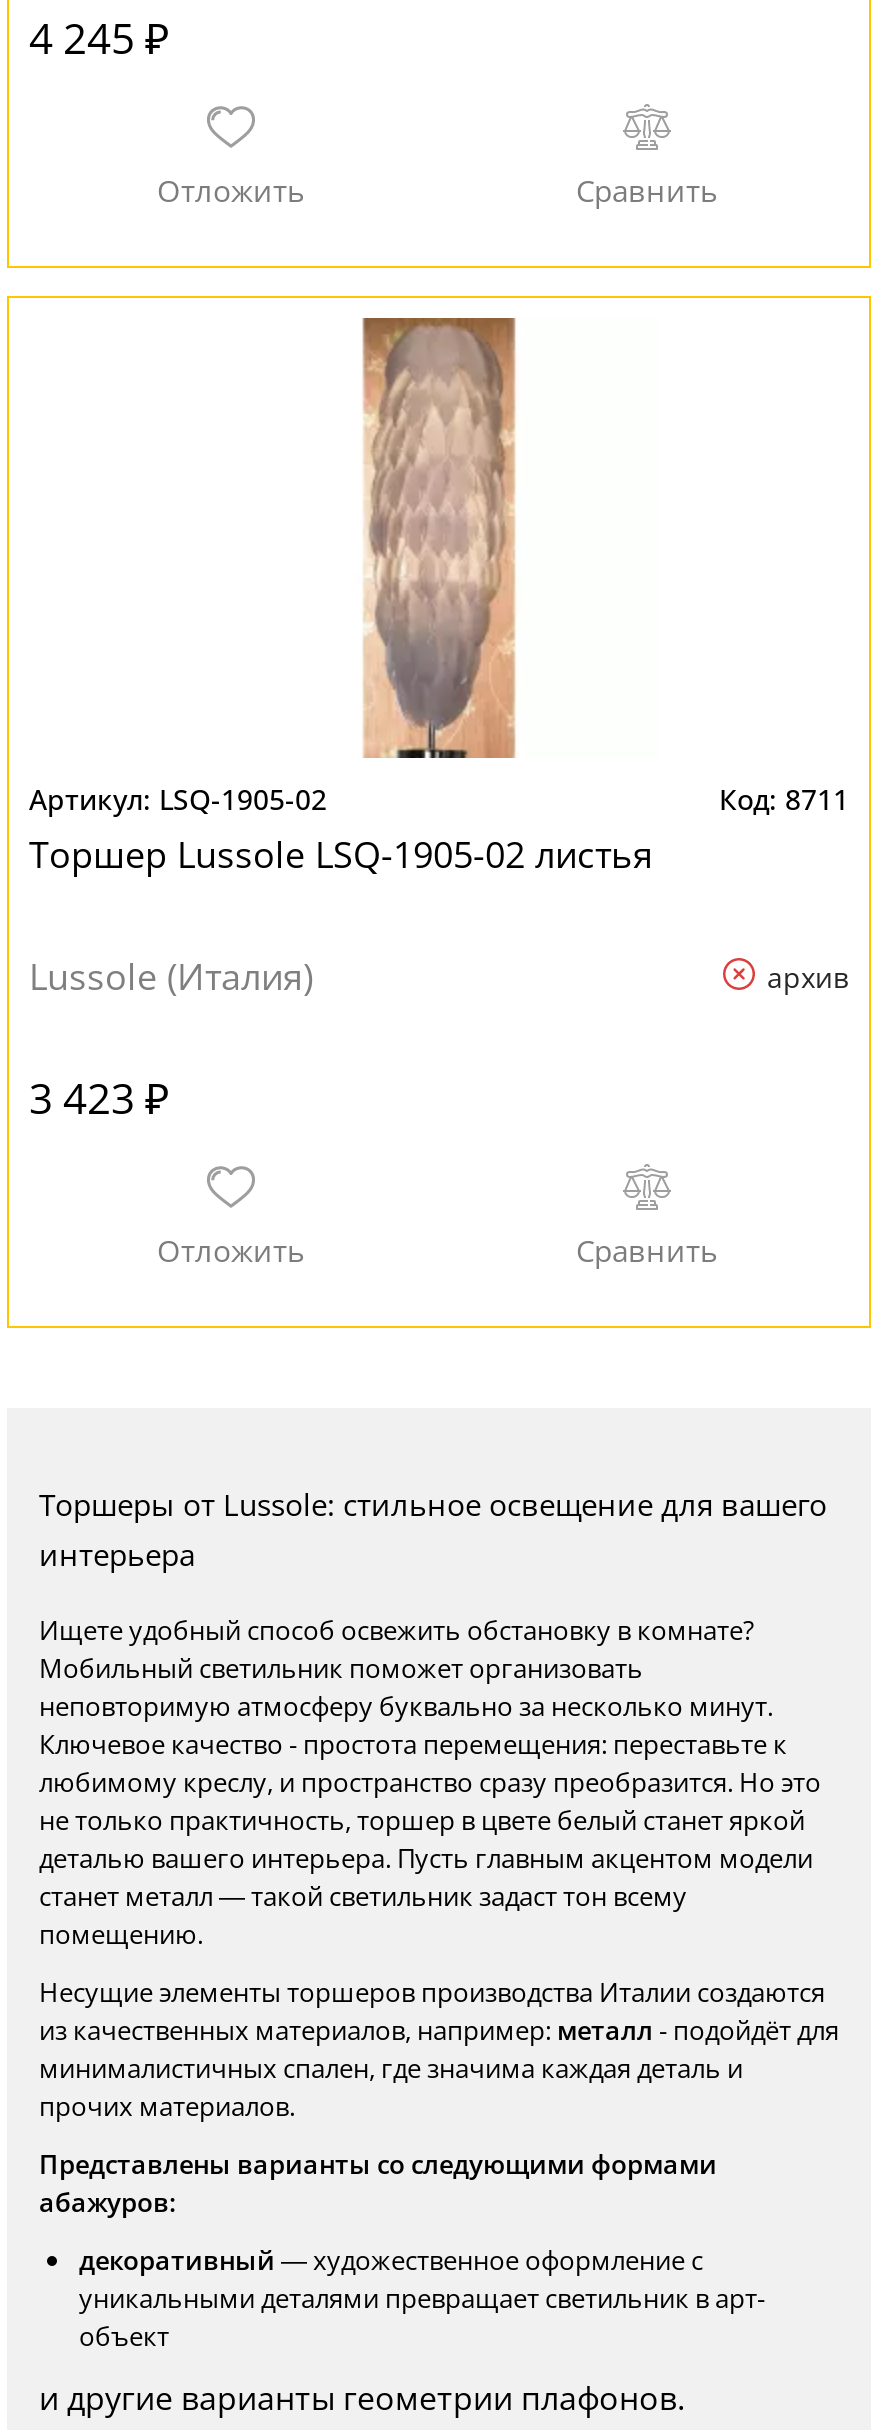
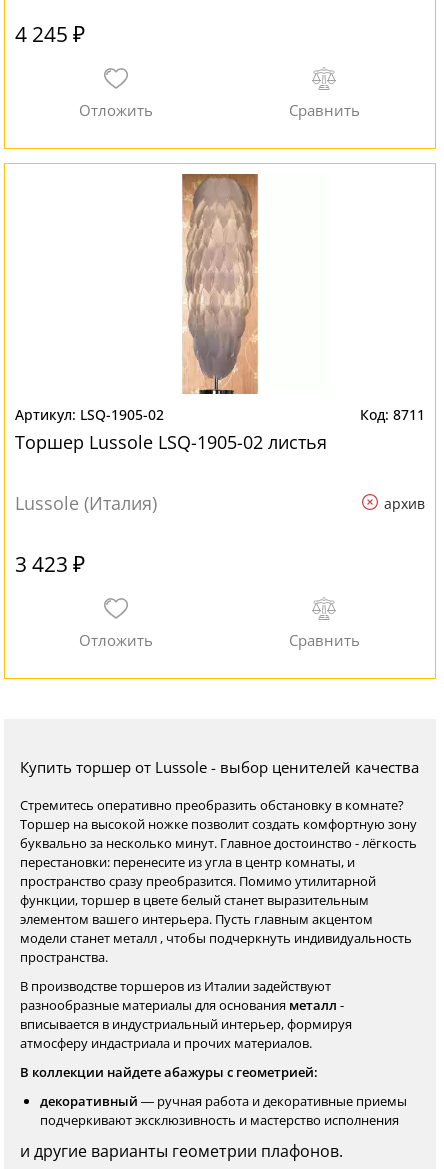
[39,1484,827,1574] Торшеры от Lussole: стильное освещение для вашего | интерьера -> [20,757,419,777] Купить торшер от Lussole - выбор ценителей качества
[39,1612,821,1952] Ищете удобный способ освежить обстановку в комнате? | Мобильный светильник поможет организовать | неповторимую атмосферу буквально за несколько минут. | Ключевое качество - простота перемещения: переставьте к | любимому креслу, и пространство сразу преобразится. Но это | не только практичность, торшер в цвете белый станет яркой | деталью вашего интерьера. Пусть главным акцентом модели | станет металл — такой светильник задаст тон всему | помещению. -> [20,796,417,966] Стремитесь оперативно преобразить обстановку в комнате? | Торшер на высокой ножке позволит создать комфортную зону | буквально за несколько минут. Главное достоинство - лёгкость | перестановки: перенесите из угла в центр комнаты, и | пространство сразу преобразится. Помимо утилитарной | функции, торшер в цвете белый станет выразительным | элементом вашего интерьера. Пусть главным акцентом | модели станет металл , чтобы подчеркнуть индивидуальность | пространства.
[39,1974,839,2124] Несущие элементы торшеров производства Италии создаются | из качественных материалов, например: металл - подойдёт для | минималистичных спален, где значима каждая деталь и | прочих материалов. -> [20,977,352,1052] В производстве торшеров из Италии задействуют | разнообразные материалы для основания металл - | вписывается в индустриальный интерьер, формируя | атмосферу индастриала и прочих материалов.
[39,2146,717,2220] Представлены варианты со следующими формами | абажуров: -> [20,1063,318,1081] В коллекции найдете абажуры с геометрией:
[79,2242,765,2354] декоративный — художественное оформление с | уникальными деталями превращает светильник в арт- | объект -> [40,1092,407,1129] декоративный — ручная работа и декоративные приемы | подчеркивают эксклюзивность и мастерство исполнения

